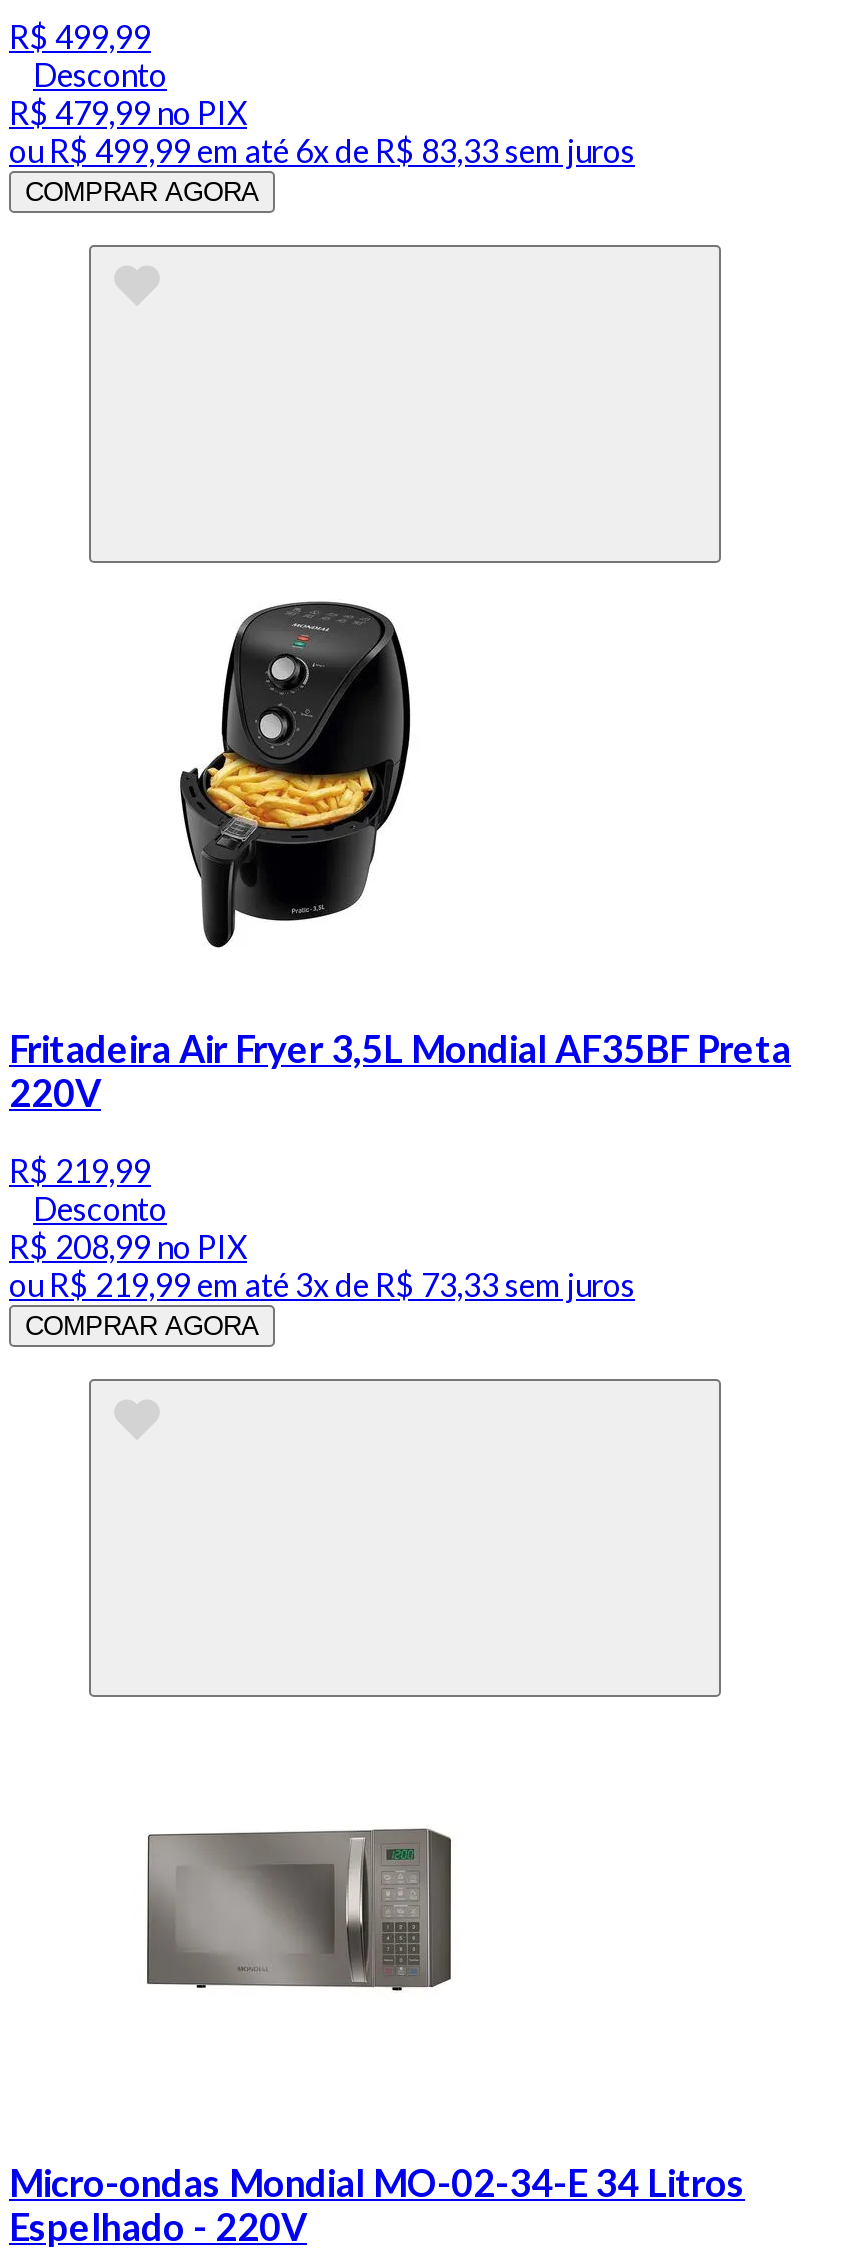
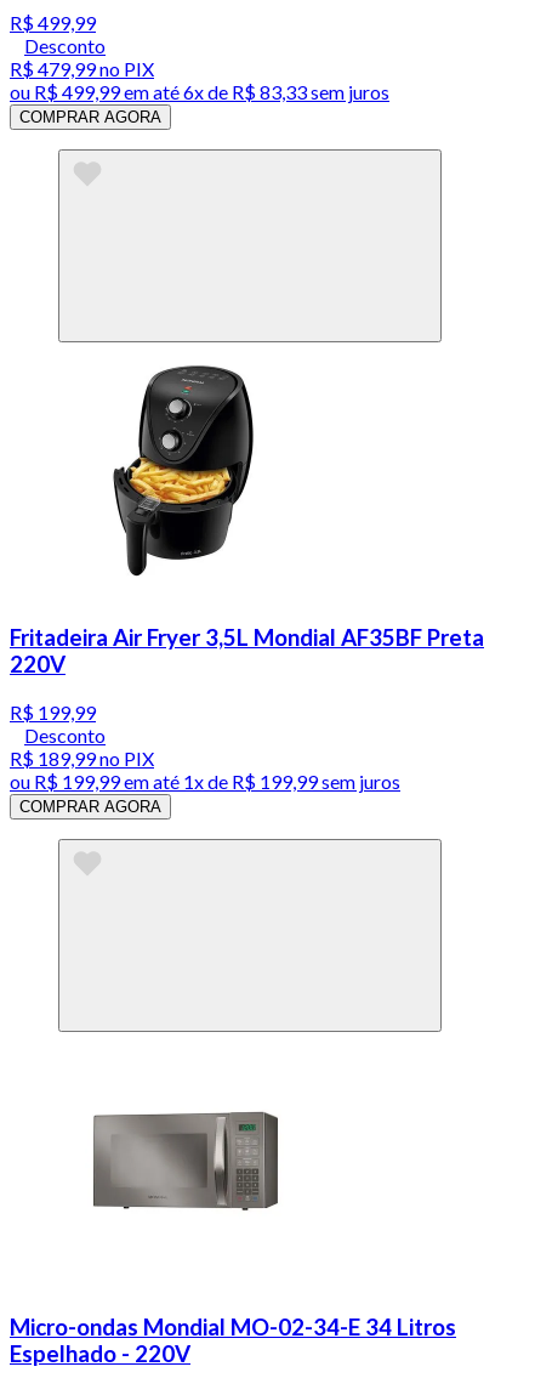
[9,1152,151,1190] R$ 219,99 -> [10,700,96,723] R$ 199,99
[9,1228,247,1266] R$ 208,99 no PIX -> [10,746,154,769] R$ 189,99 no PIX
[9,1266,635,1304] ou R$ 219,99 em até 3x de R$ 73,33 sem juros -> [10,769,400,793] ou R$ 199,99 em até 1x de R$ 199,99 sem juros

